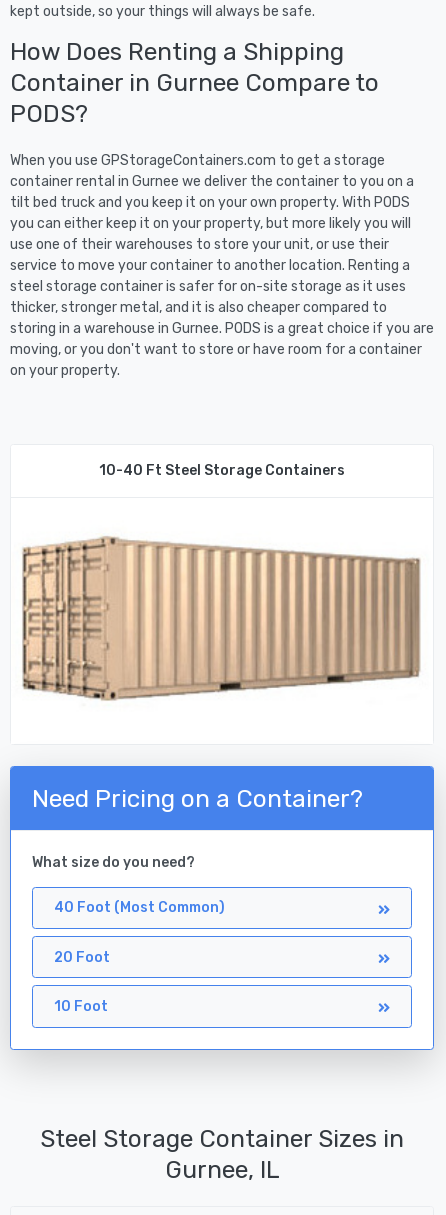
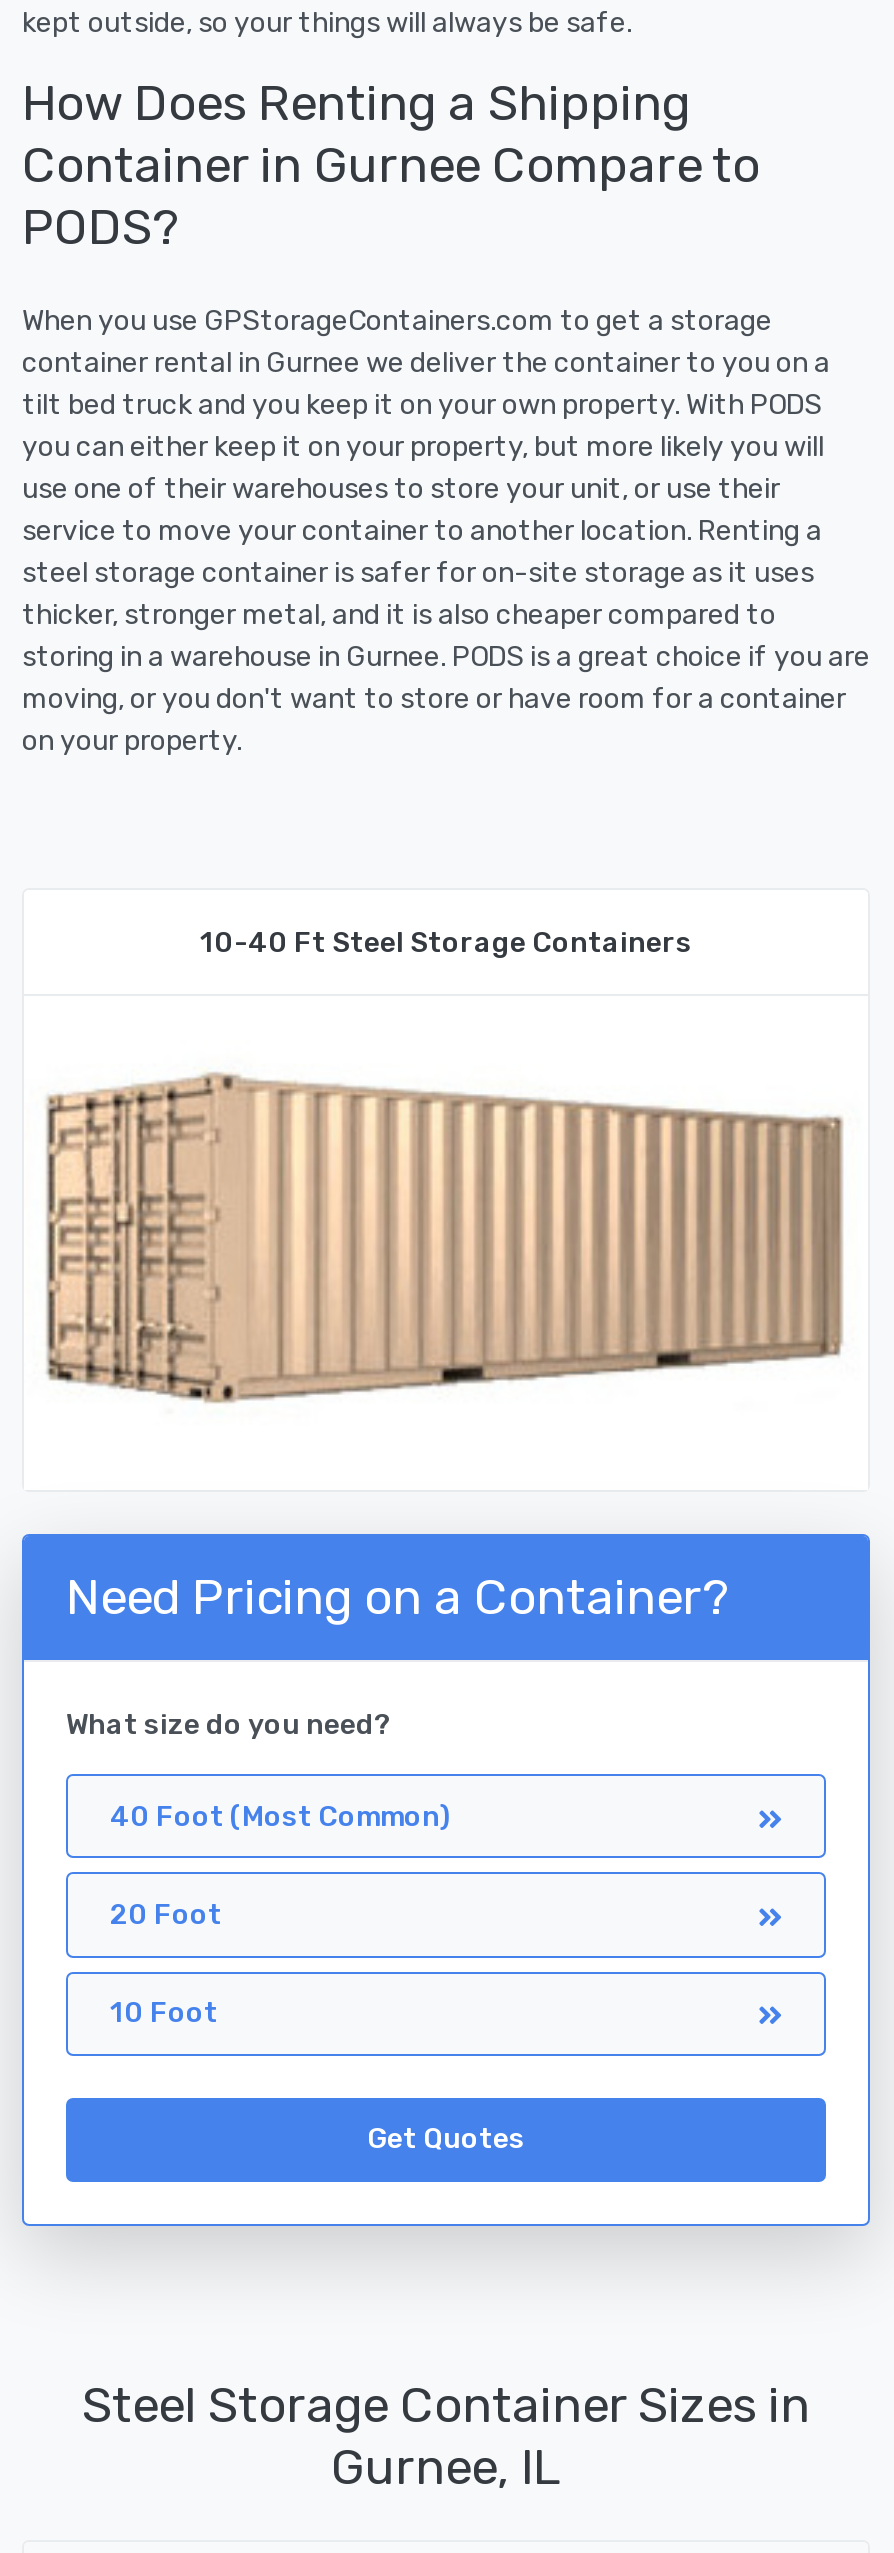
none -> [367,2122,525,2156] Get Quotes

